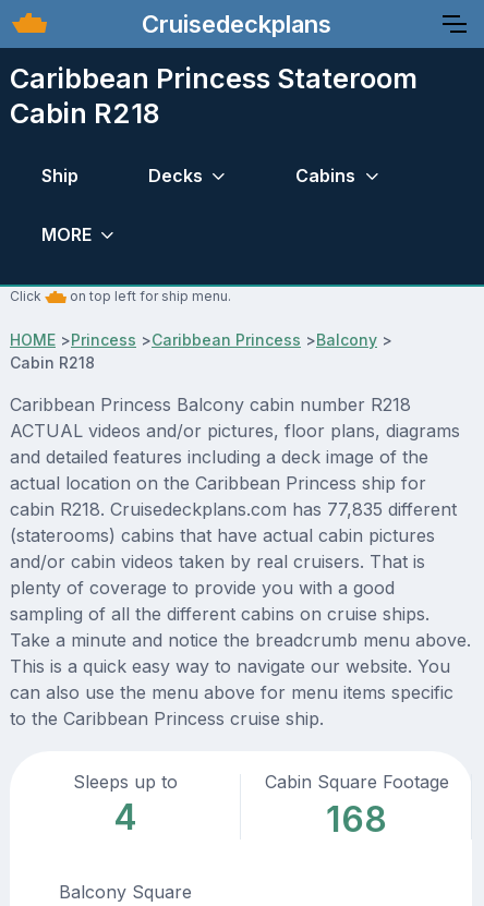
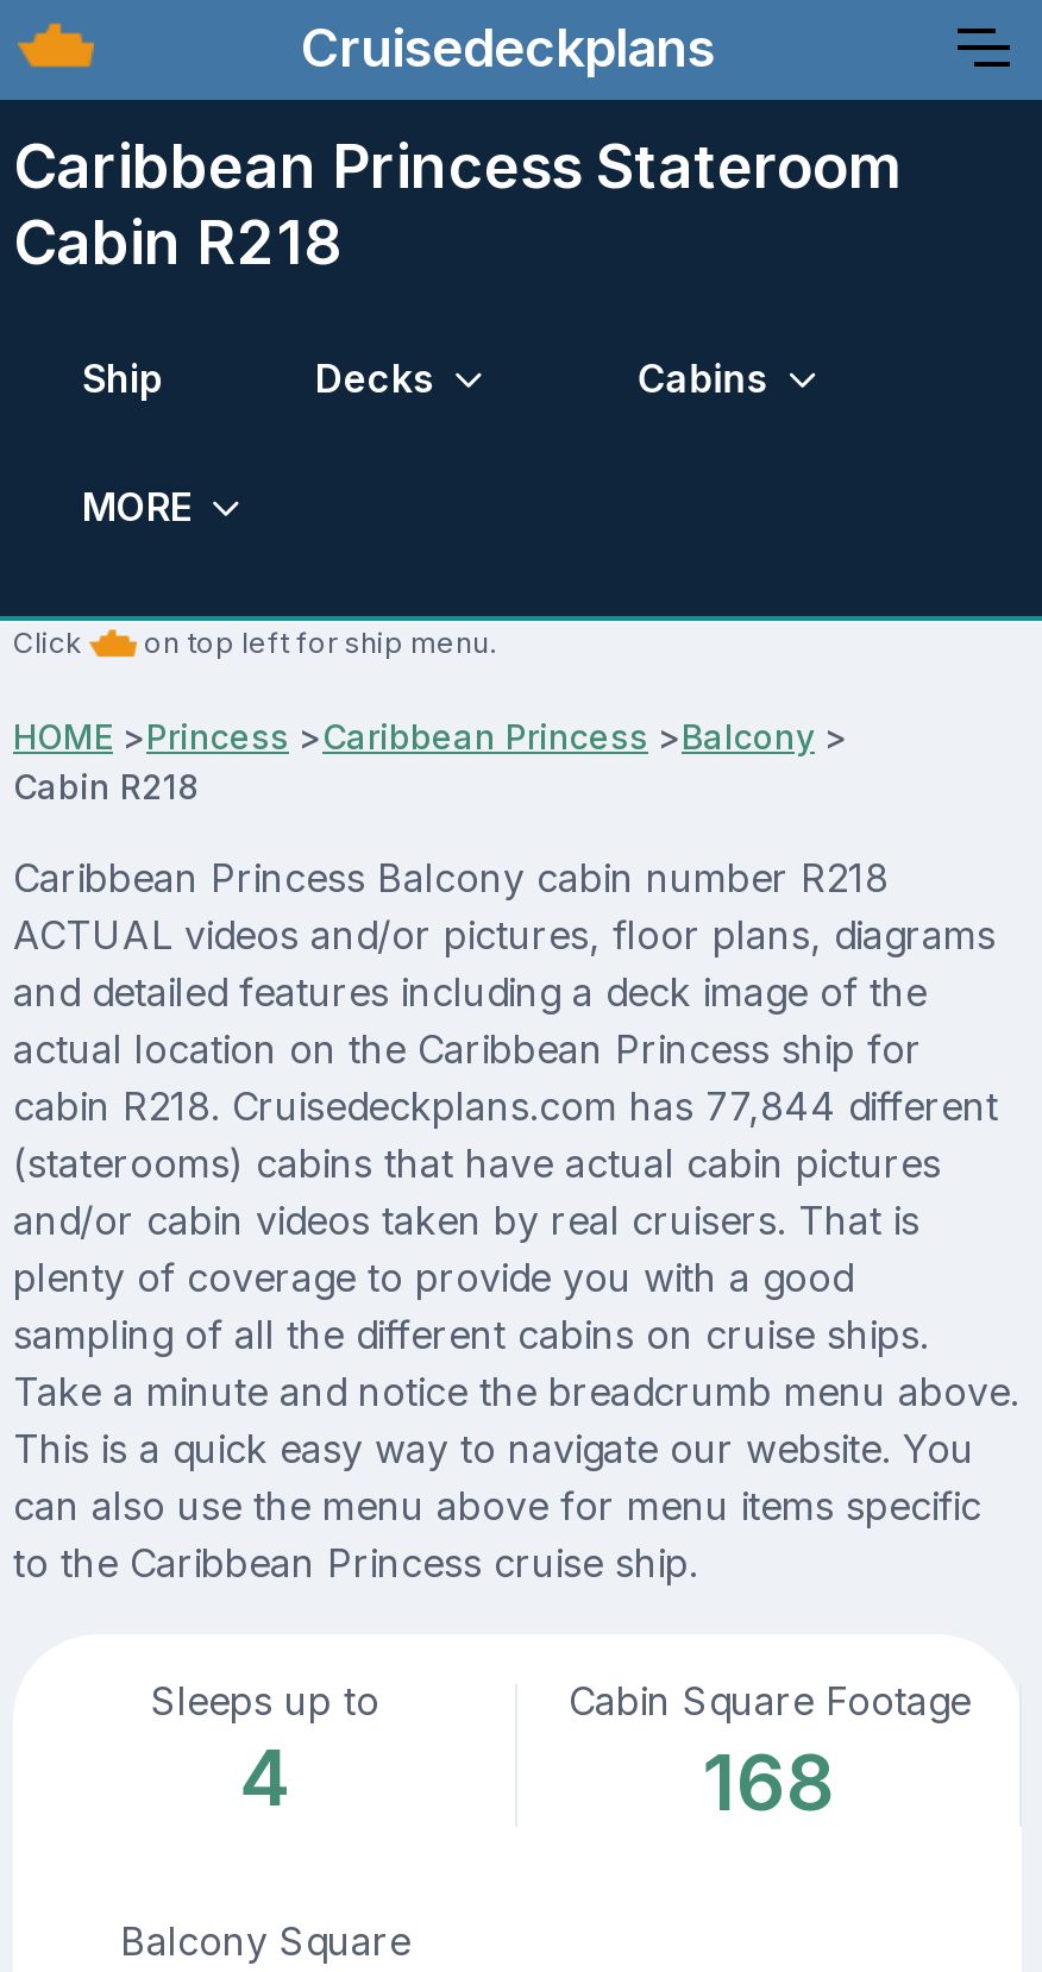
[10,499,457,520] cabin R218. Cruisedeckplans.com has 77,835 different -> [13,1083,998,1131] cabin R218. Cruisedeckplans.com has 77,844 different

